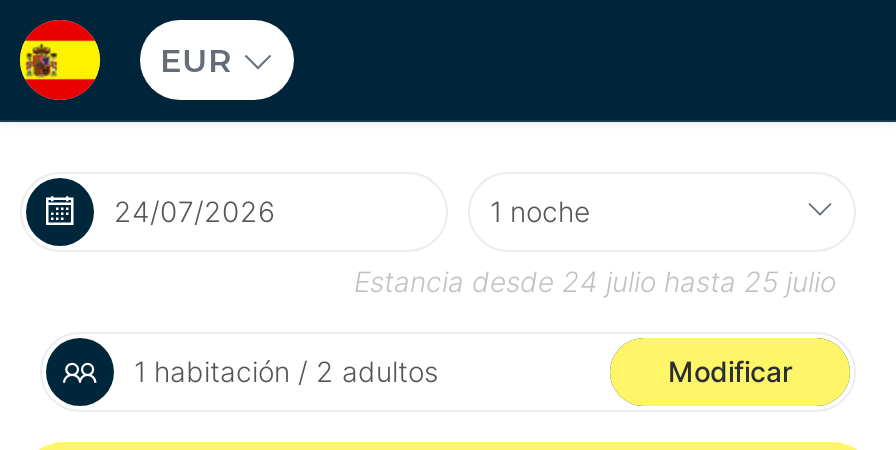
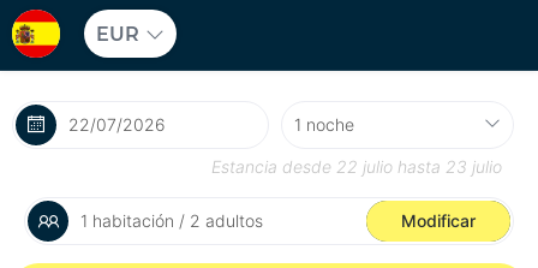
[354,264,836,298] Estancia desde 24 julio hasta 25 julio -> [211,156,502,177] Estancia desde 22 julio hasta 23 julio

